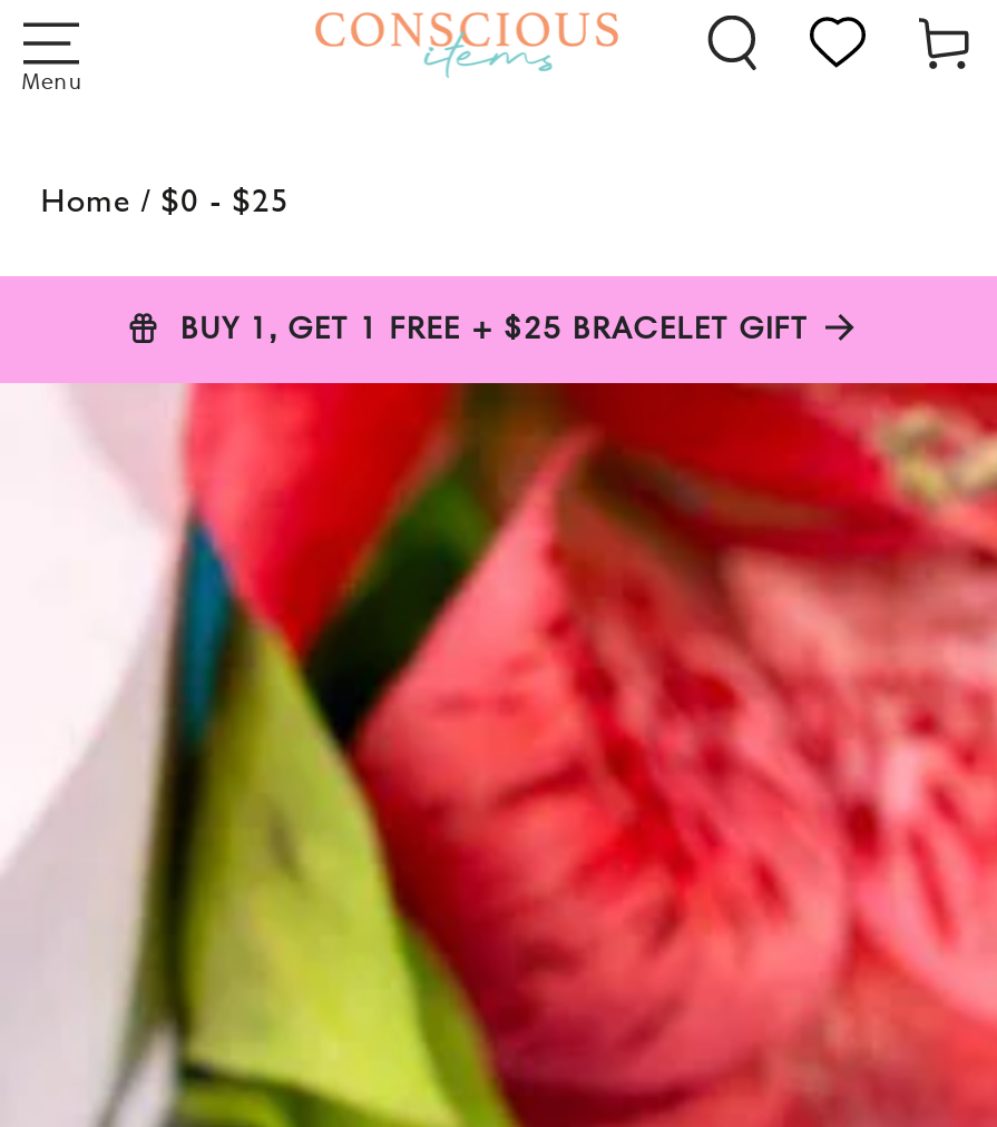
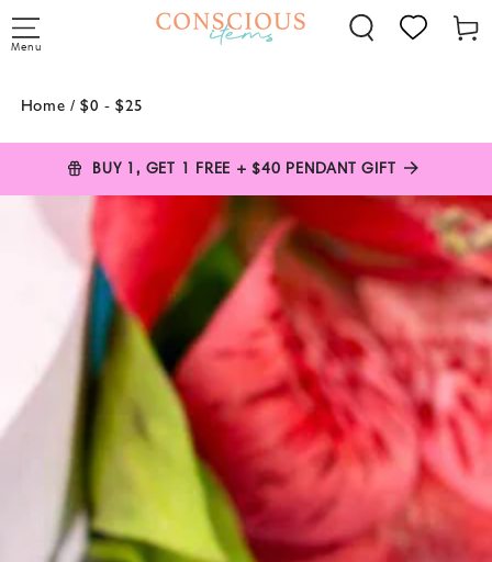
[180,310,808,347] BUY 1, GET 1 FREE + $25 BRACELET GIFT -> [93,159,396,178] BUY 1, GET 1 FREE + $40 PENDANT GIFT

